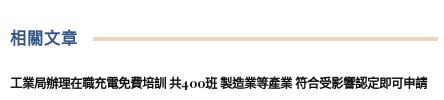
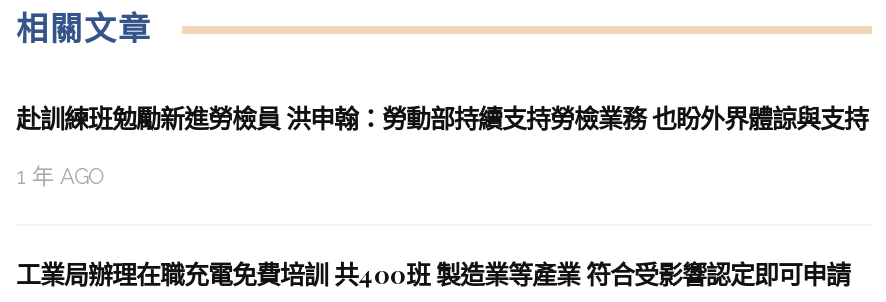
none -> [16,101,868,189] 赴訓練班勉勵新進勞檢員 洪申翰：勞動部持續支持勞檢業務 也盼外界體諒與支持 | 1 年 AGO

